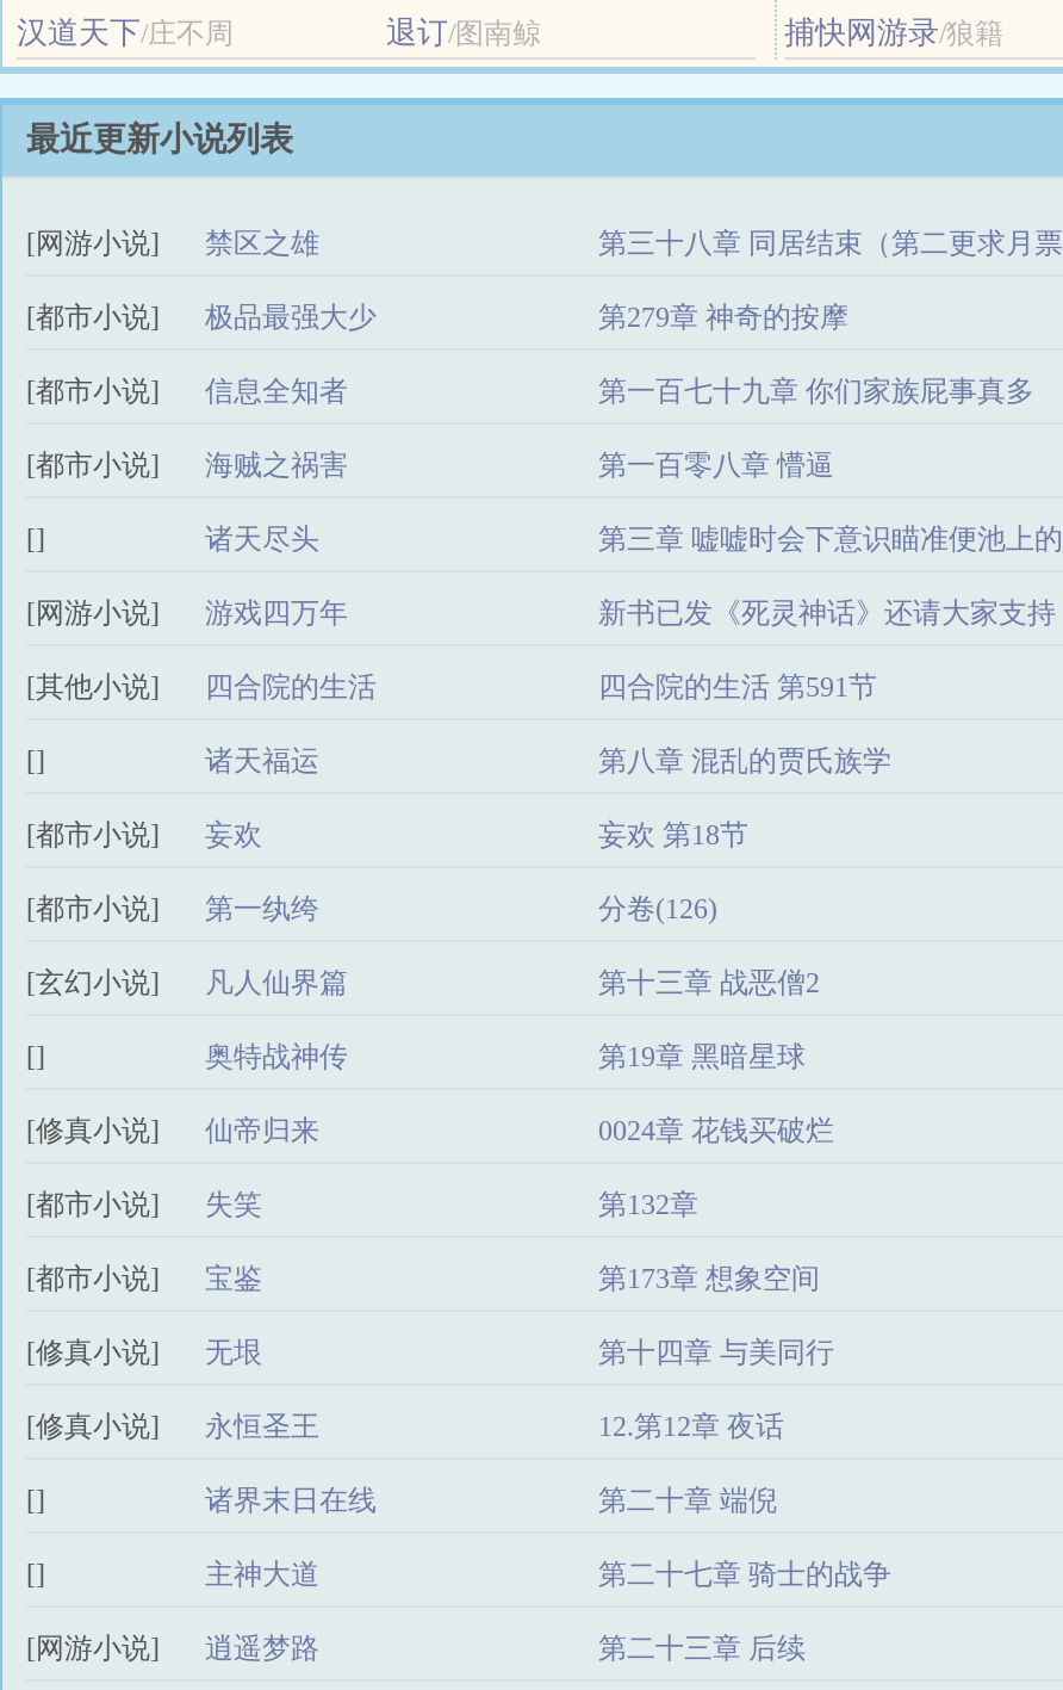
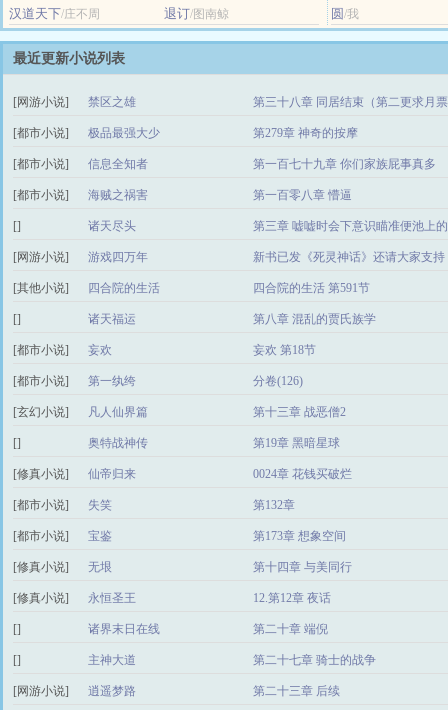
[784,14,1003,50] 捕快网游录/狼籍 -> [331,6,359,21] 圆/我

